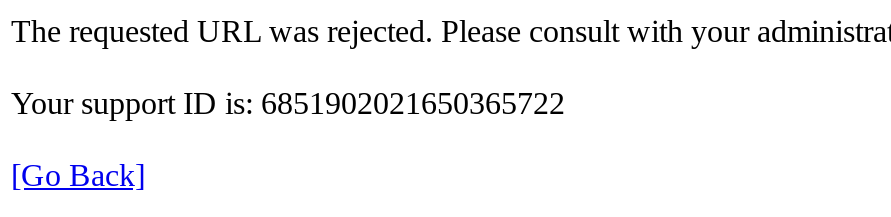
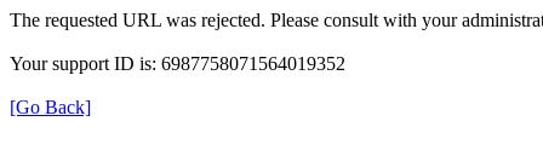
[11,86,565,120] Your support ID is: 6851902021650365722 -> [10,53,345,74] Your support ID is: 6987758071564019352

